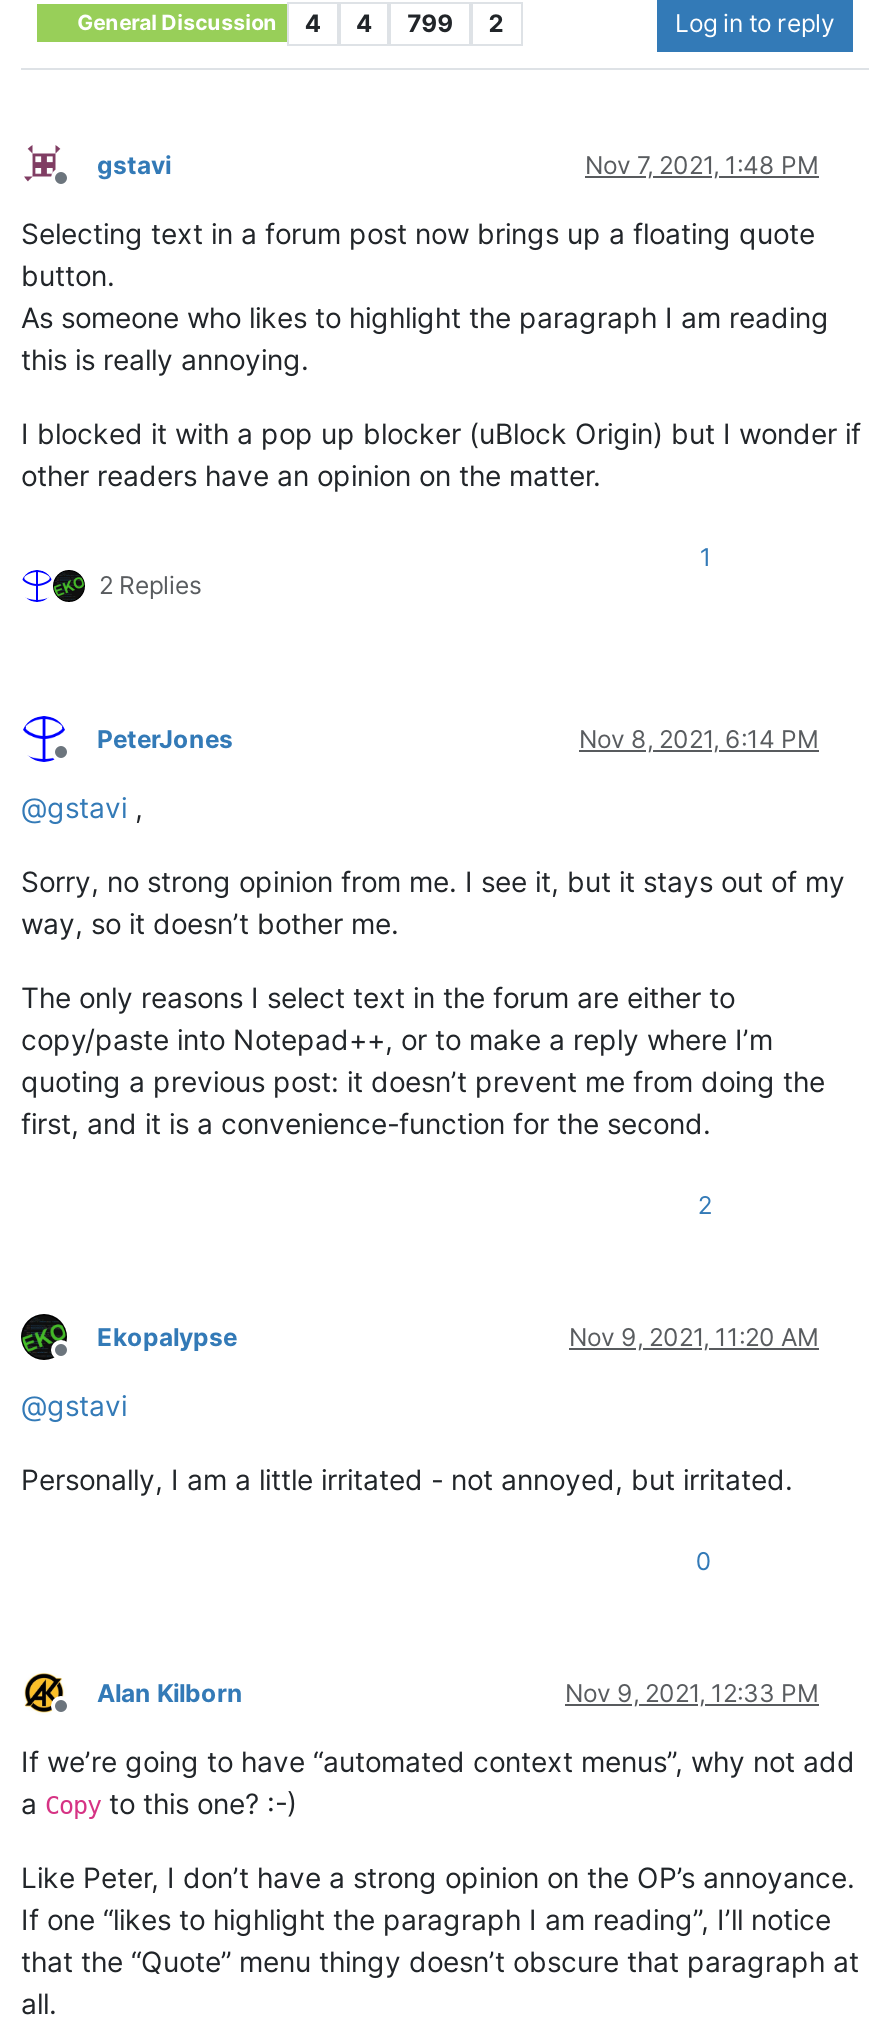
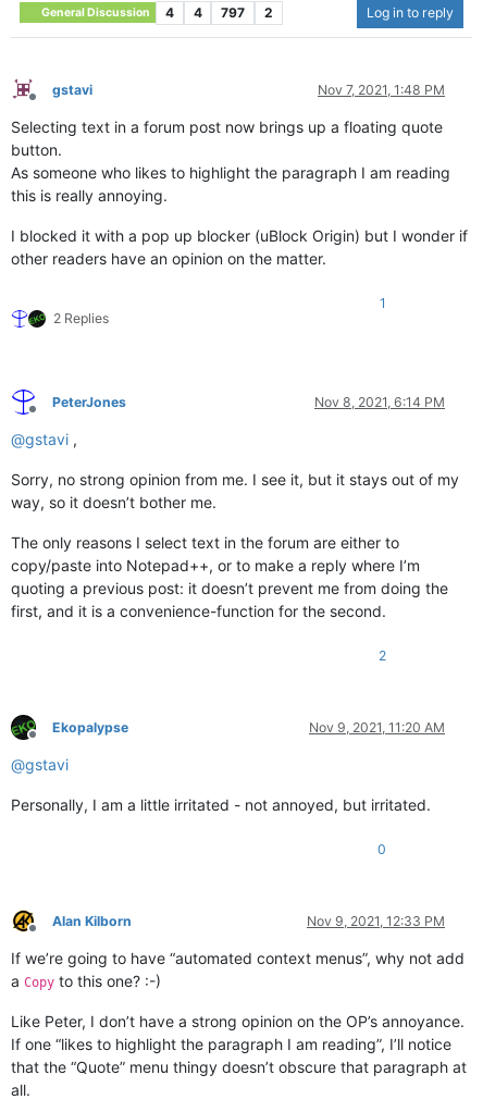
[73,8,504,38] General Discussion 4 4 799 2 -> [39,4,273,20] General Discussion 4 4 797 2

